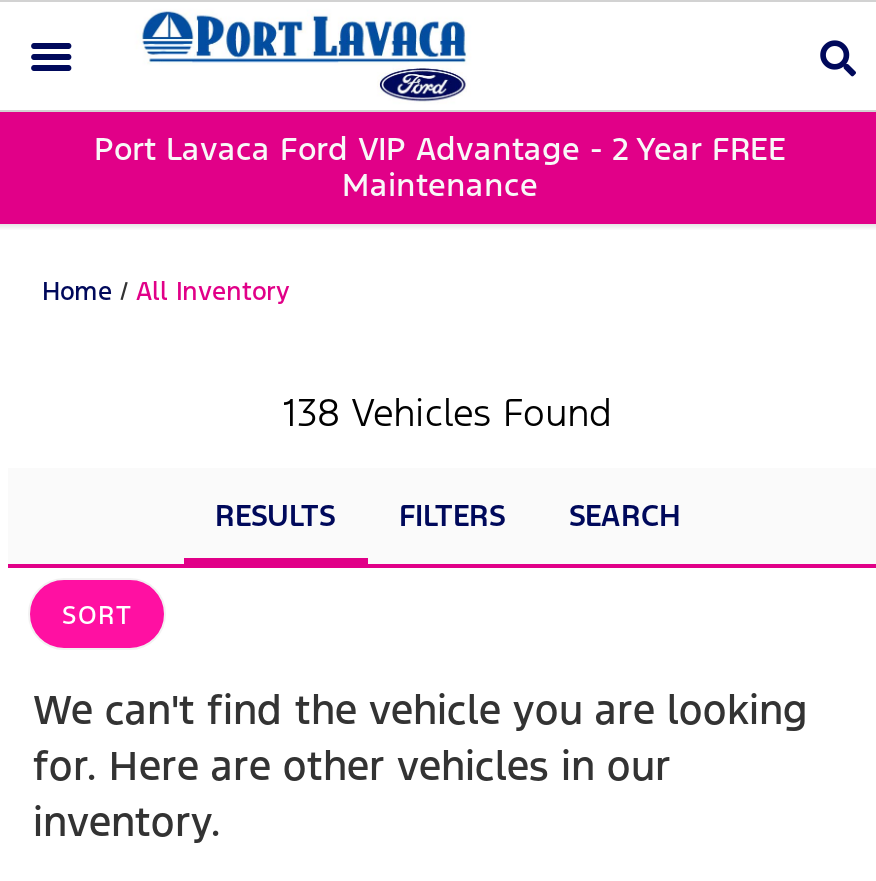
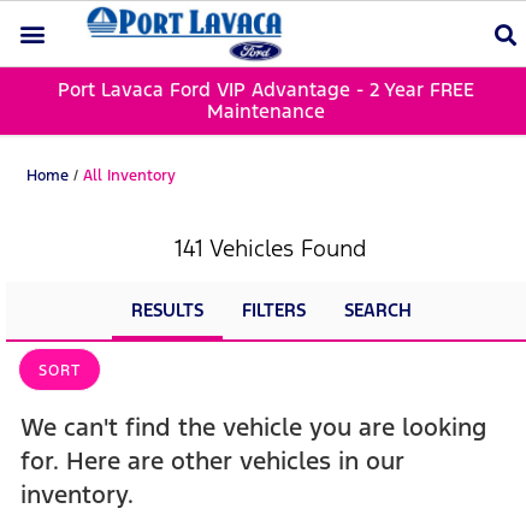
[283,387,613,435] 138 Vehicles Found -> [175,233,367,262] 141 Vehicles Found

